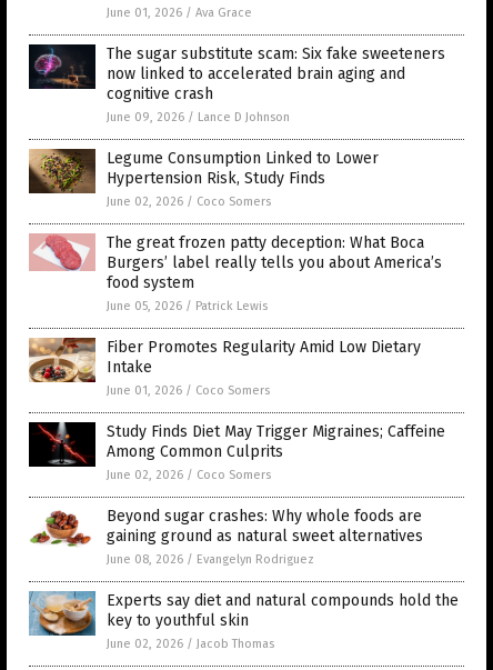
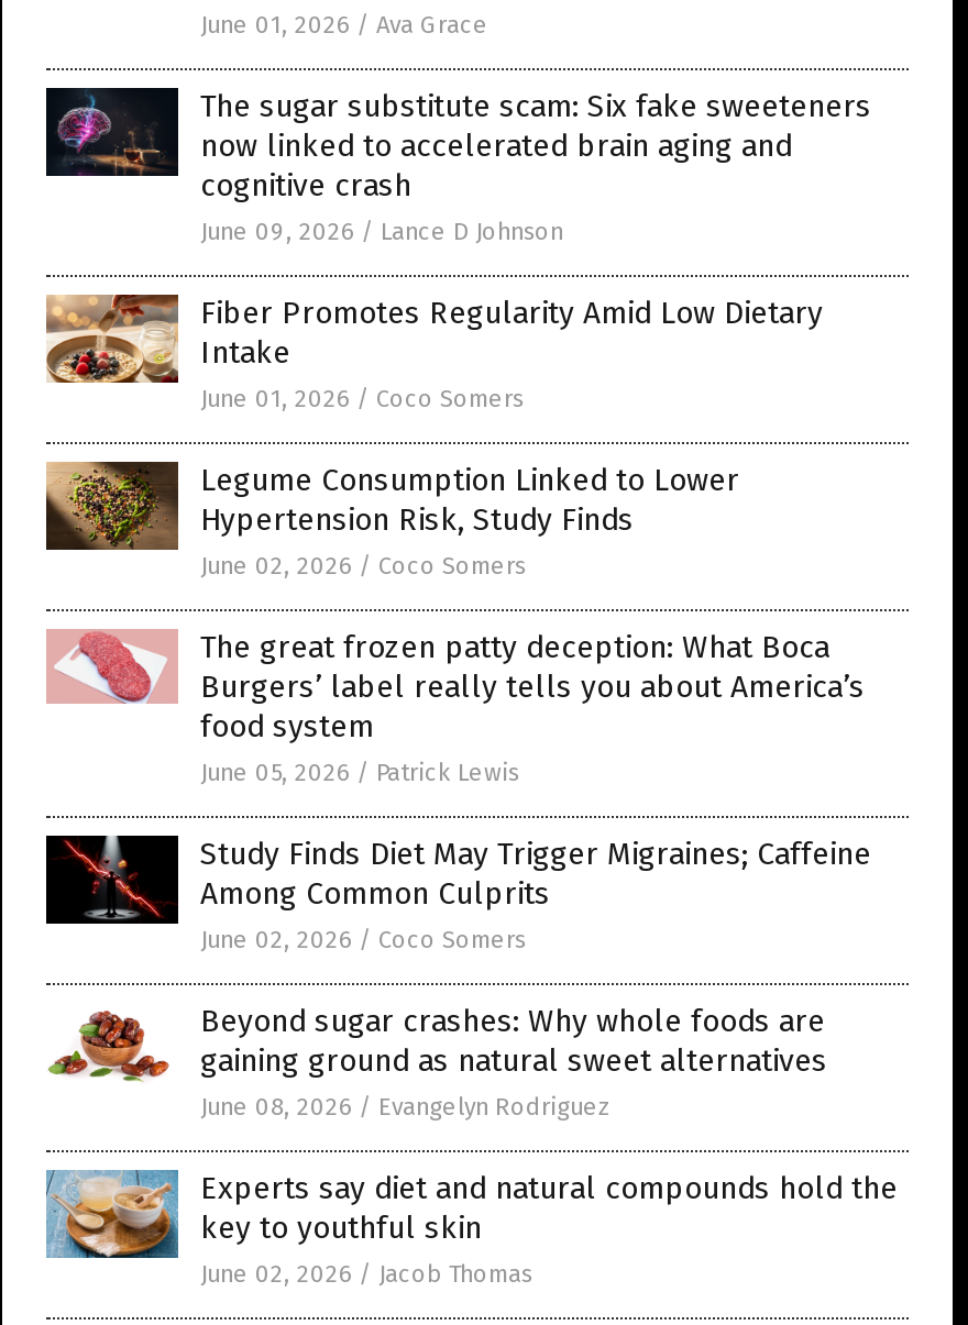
moved [28,142,442,314] -> [44,449,865,788]: [image] | Legume Consumption Linked to Lower | Hypertension Risk, Study Finds | June 02, 2026 / Coco Somers | The great frozen patty deception: What Boca | Burgers’ label really tells you about America’s | food system | June 05, 2026 / Patrick Lewis
moved [28,337,421,398] -> [44,292,823,414]: [image] | Fiber Promotes Regularity Amid Low Dietary | Intake | June 01, 2026 / Coco Somers

